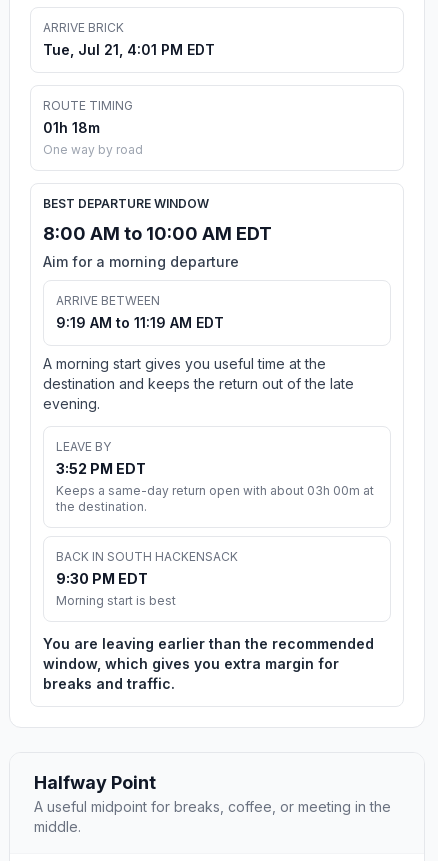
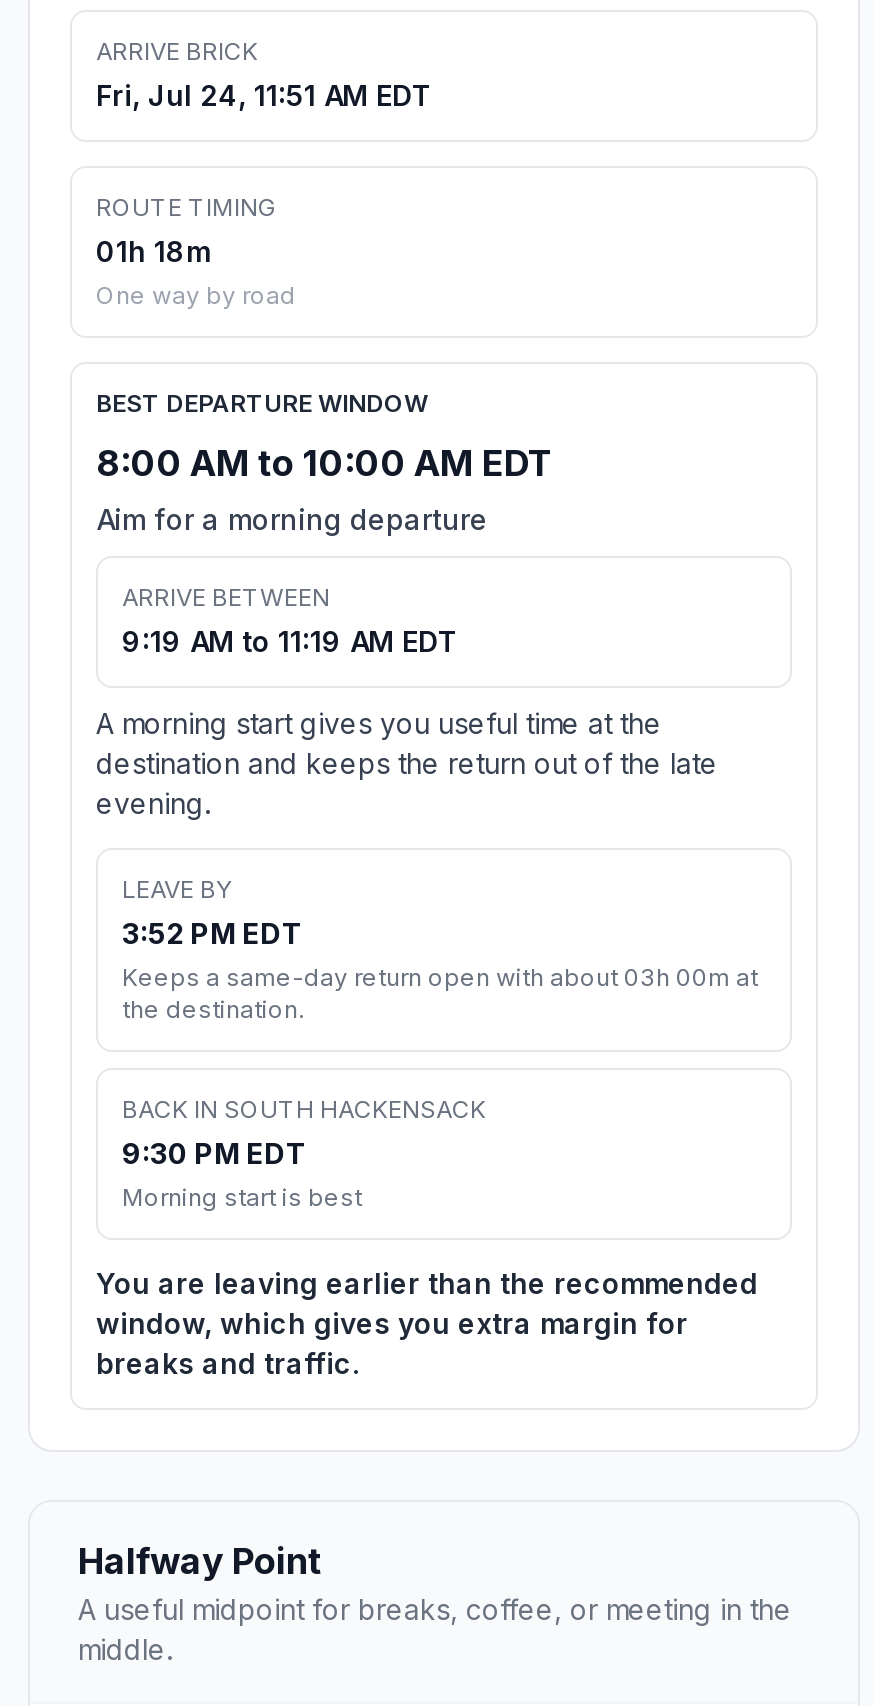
[43,41,215,58] Tue, Jul 21, 4:01 PM EDT -> [96,78,432,112] Fri, Jul 24, 11:51 AM EDT

